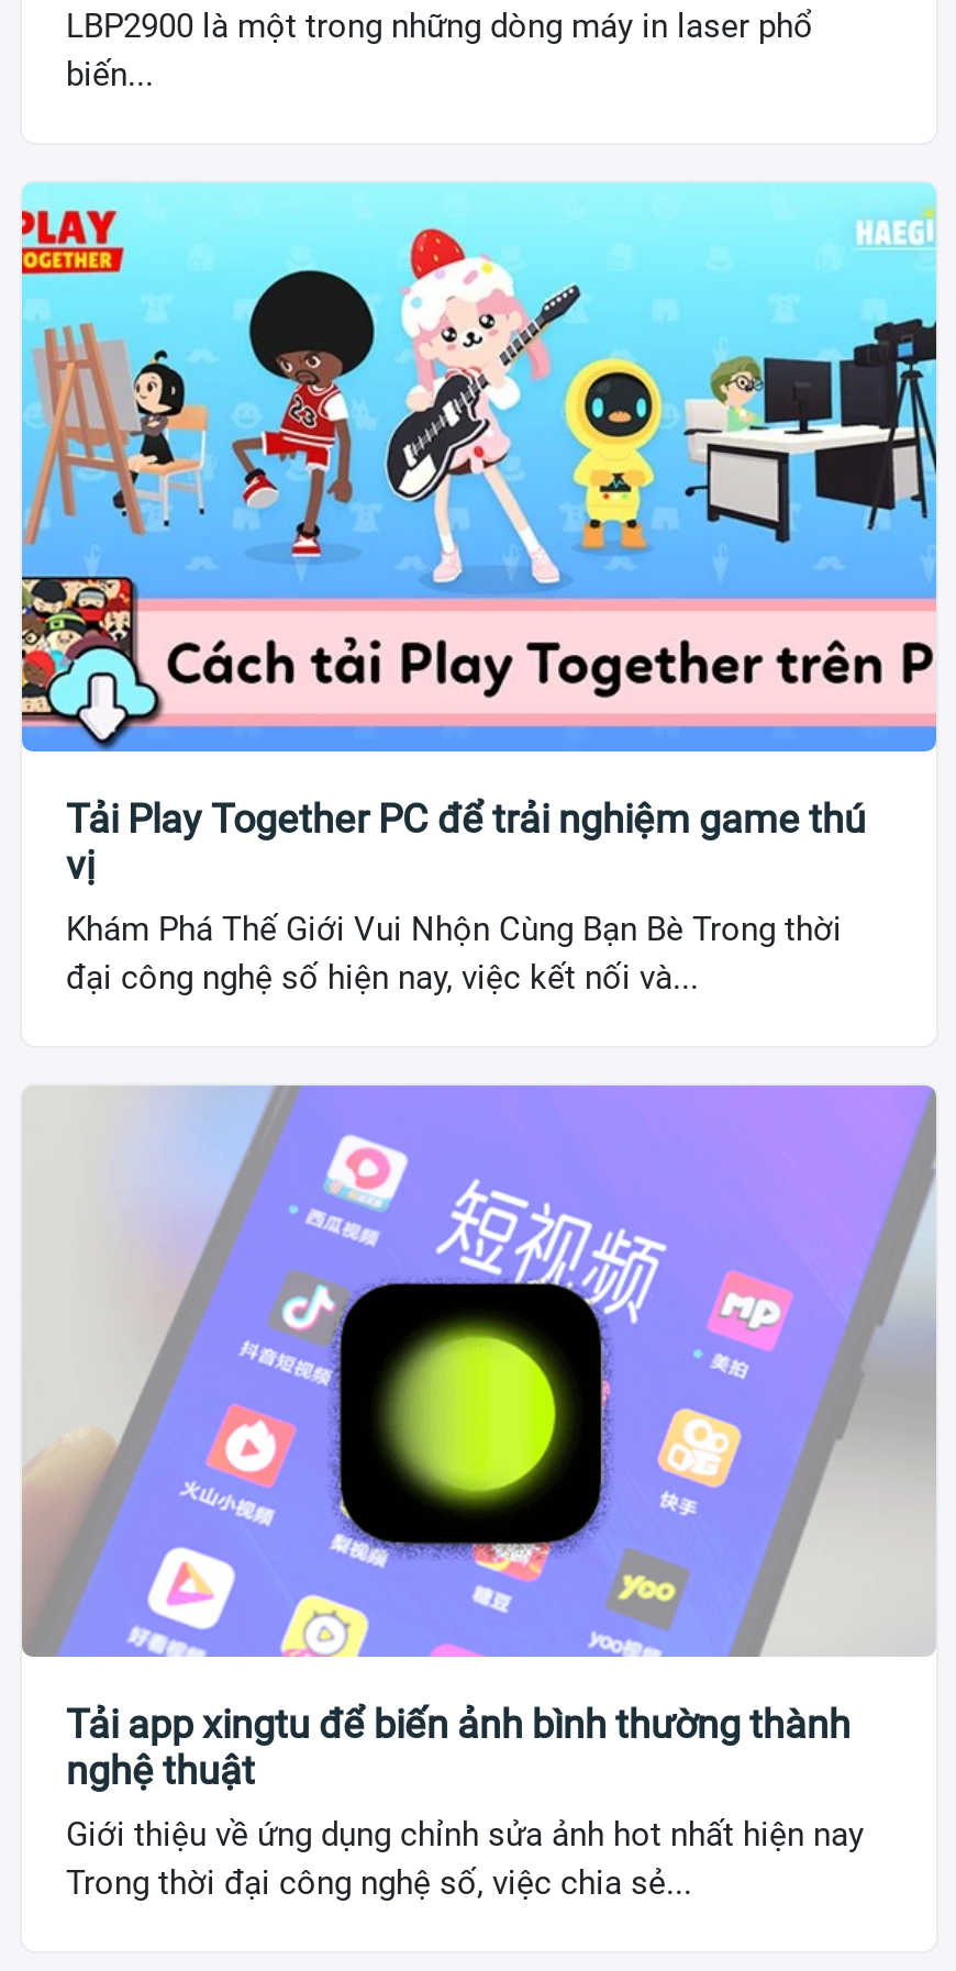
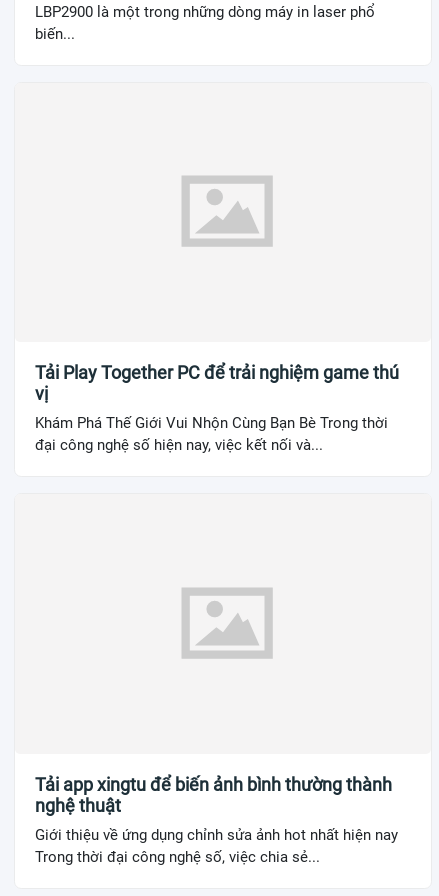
[20,182,938,754] [image] -> none
[22,1083,936,1657] [image] -> none

